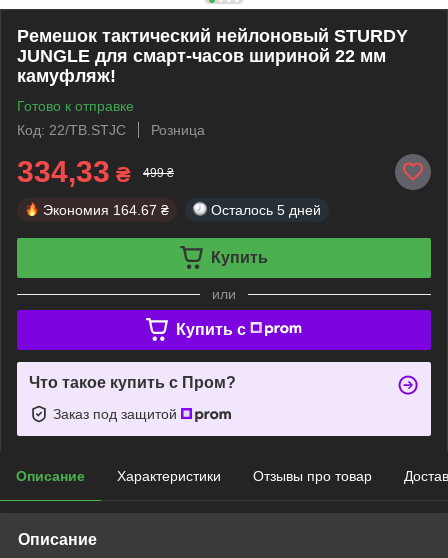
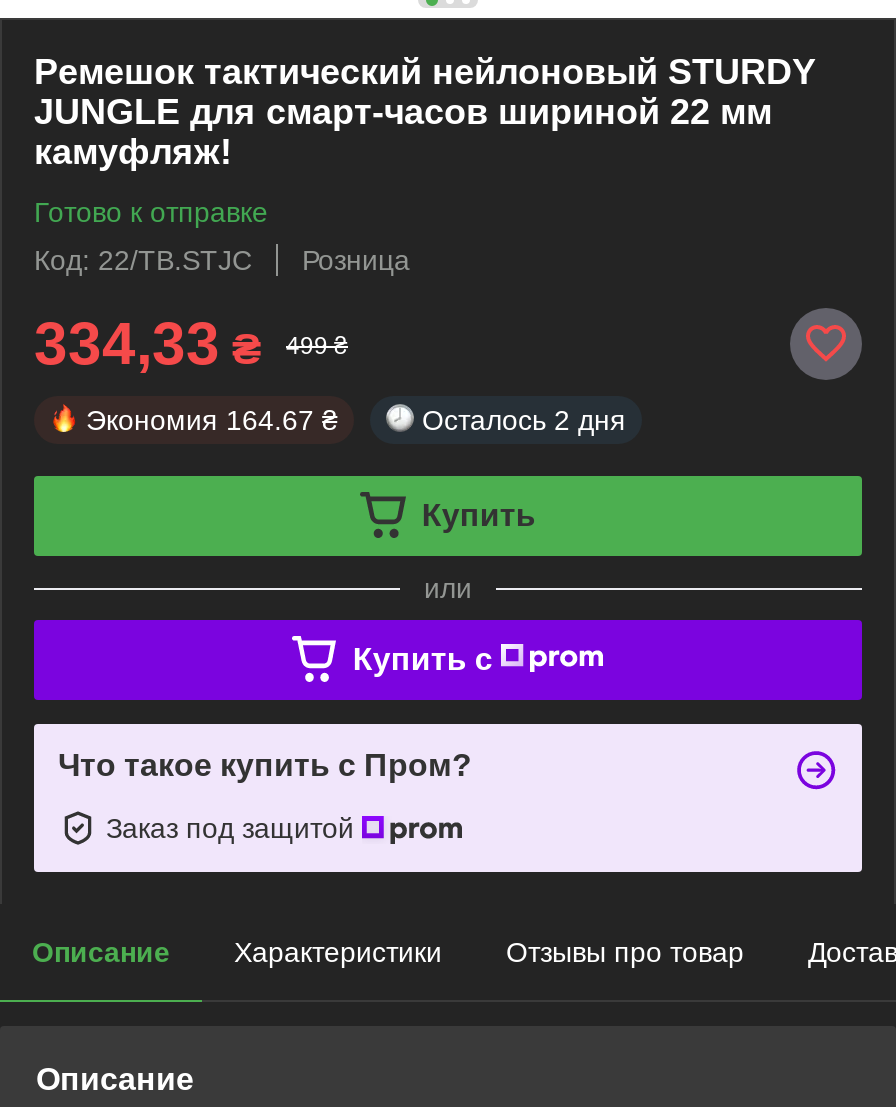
[211,202,321,218] Осталось 5 дней -> [422,404,626,436] Осталось 2 дня

